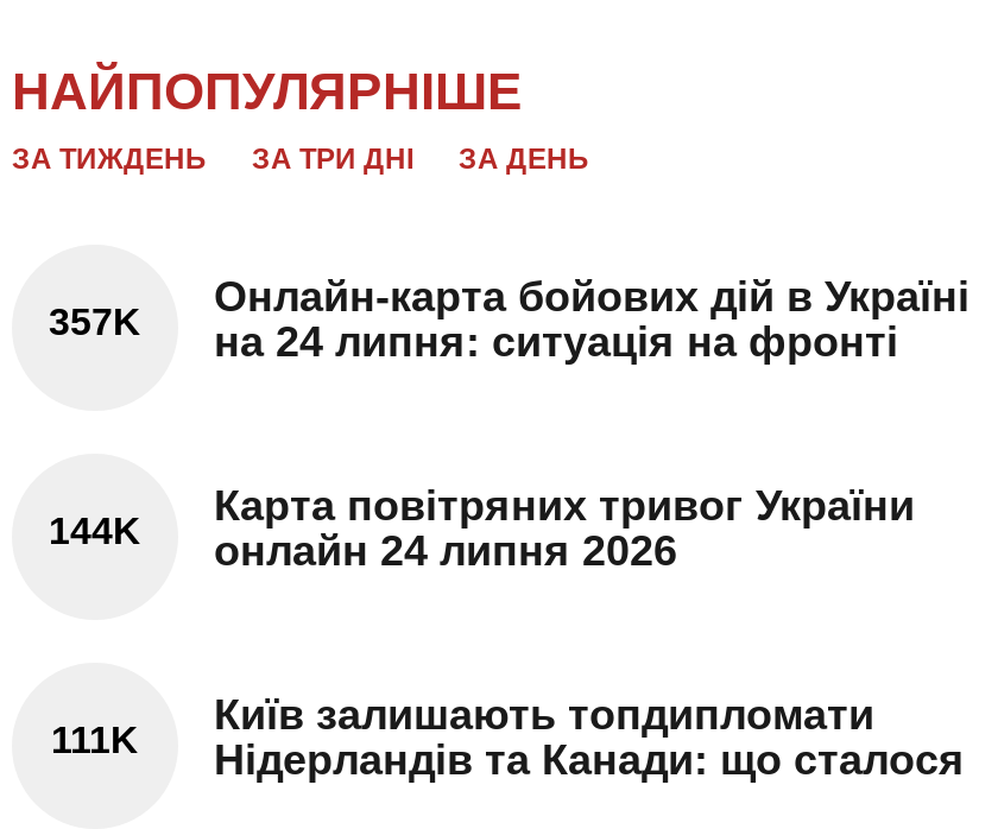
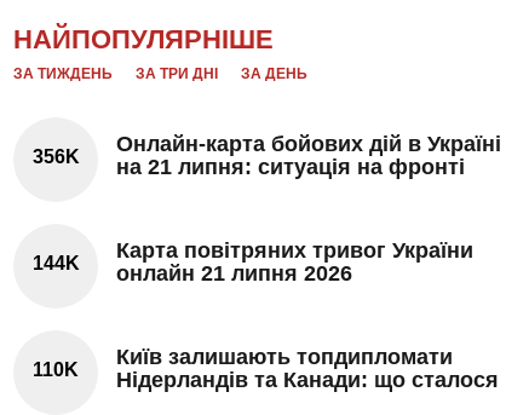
[49,302,141,342] 357K -> [32,146,79,167] 356K
[214,317,898,365] на 24 липня: ситуація на фронті -> [116,154,465,178] на 21 липня: ситуація на фронті
[49,511,677,574] 144K онлайн 24 липня 2026 -> [32,253,352,285] 144K онлайн 21 липня 2026
[51,720,965,783] 111K Нідерландів та Канади: що сталося -> [33,359,499,391] 110K Нідерландів та Канади: що сталося

